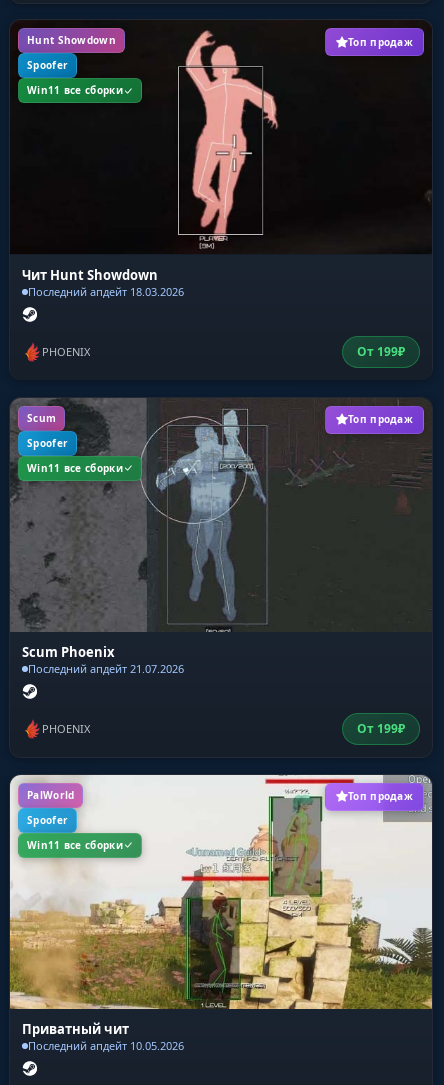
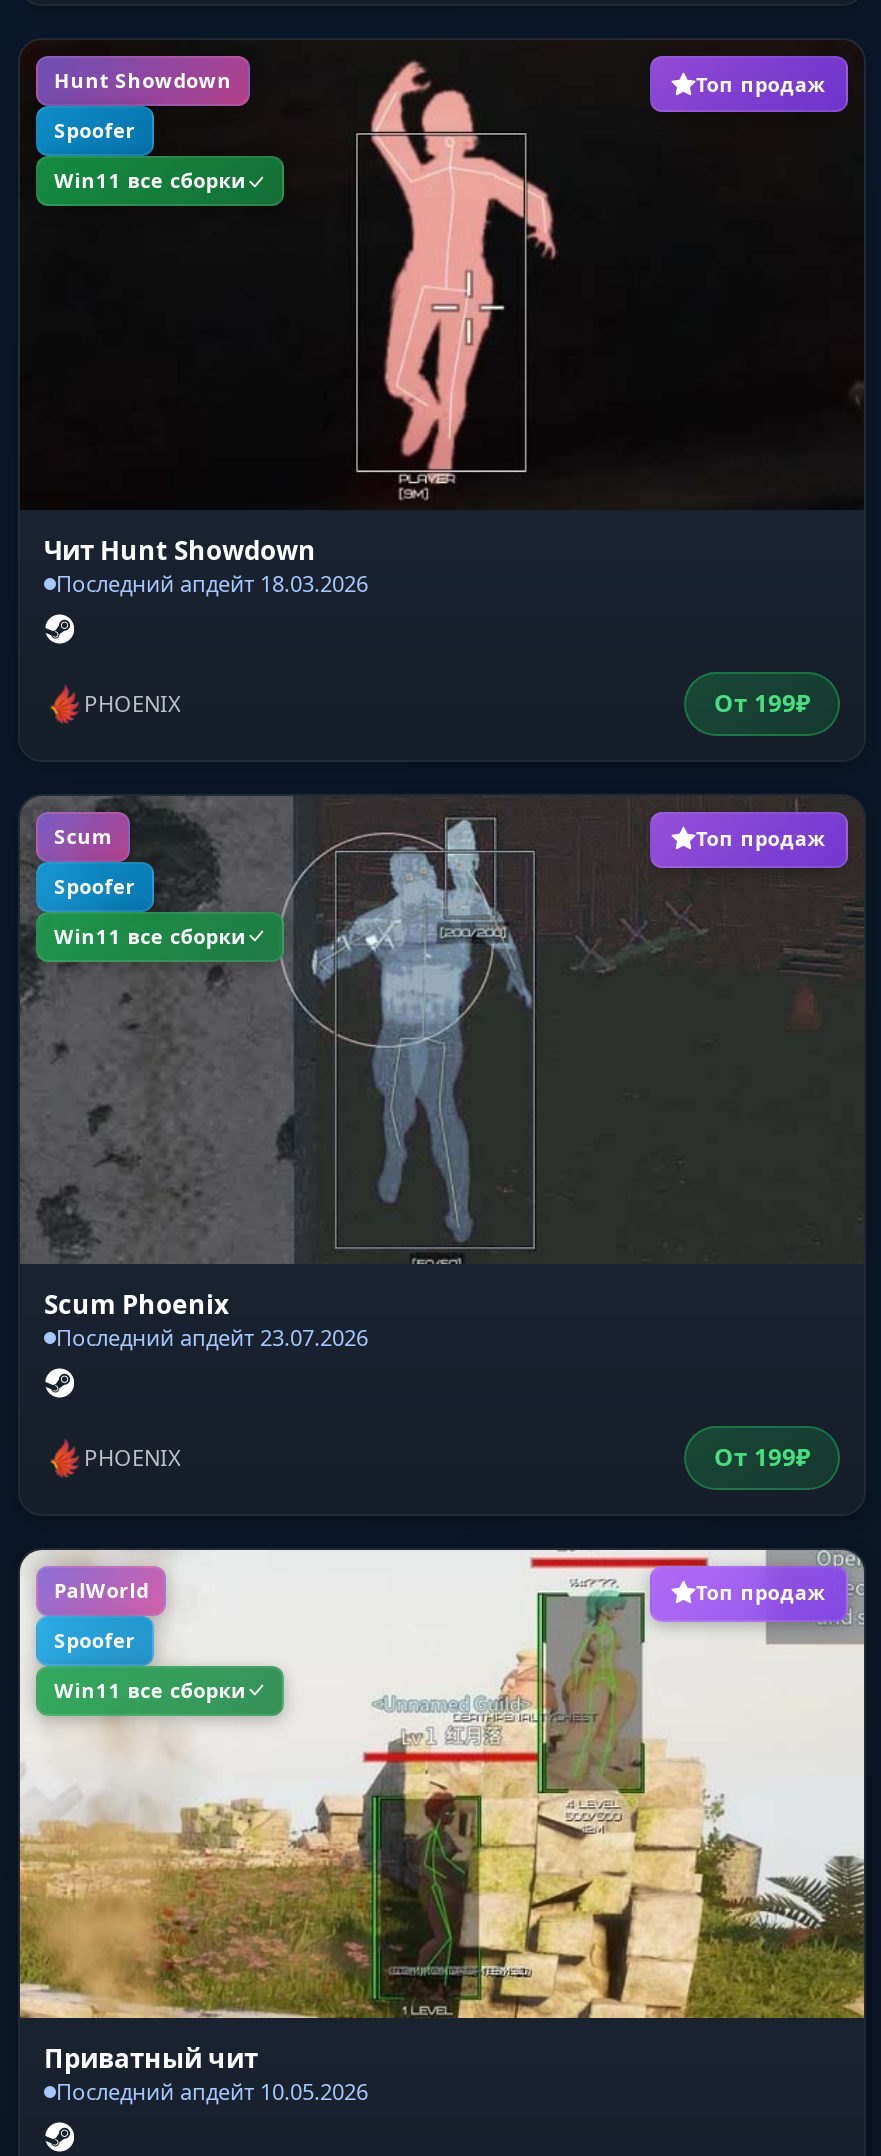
[28,661,184,676] Последний апдейт 21.07.2026 -> [56,1322,368,1352] Последний апдейт 23.07.2026

